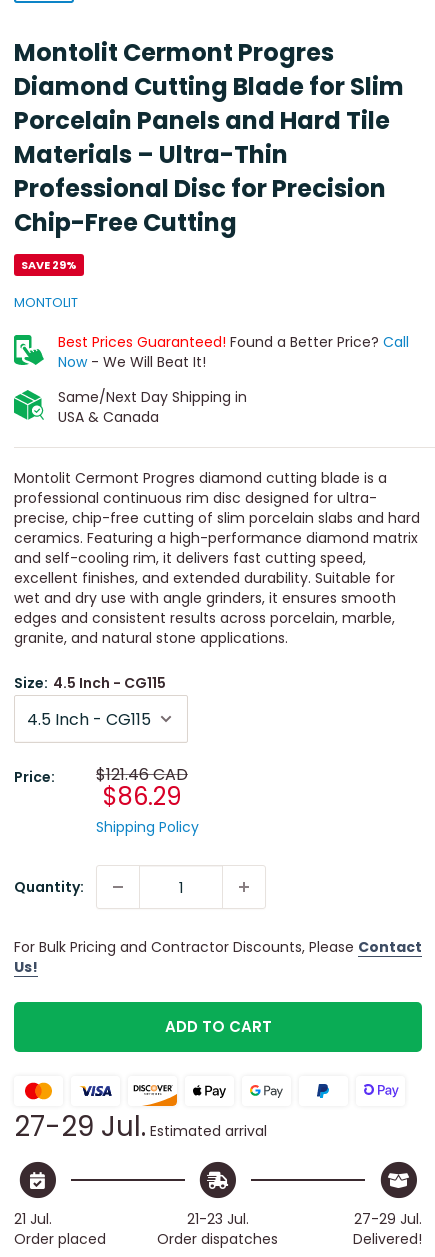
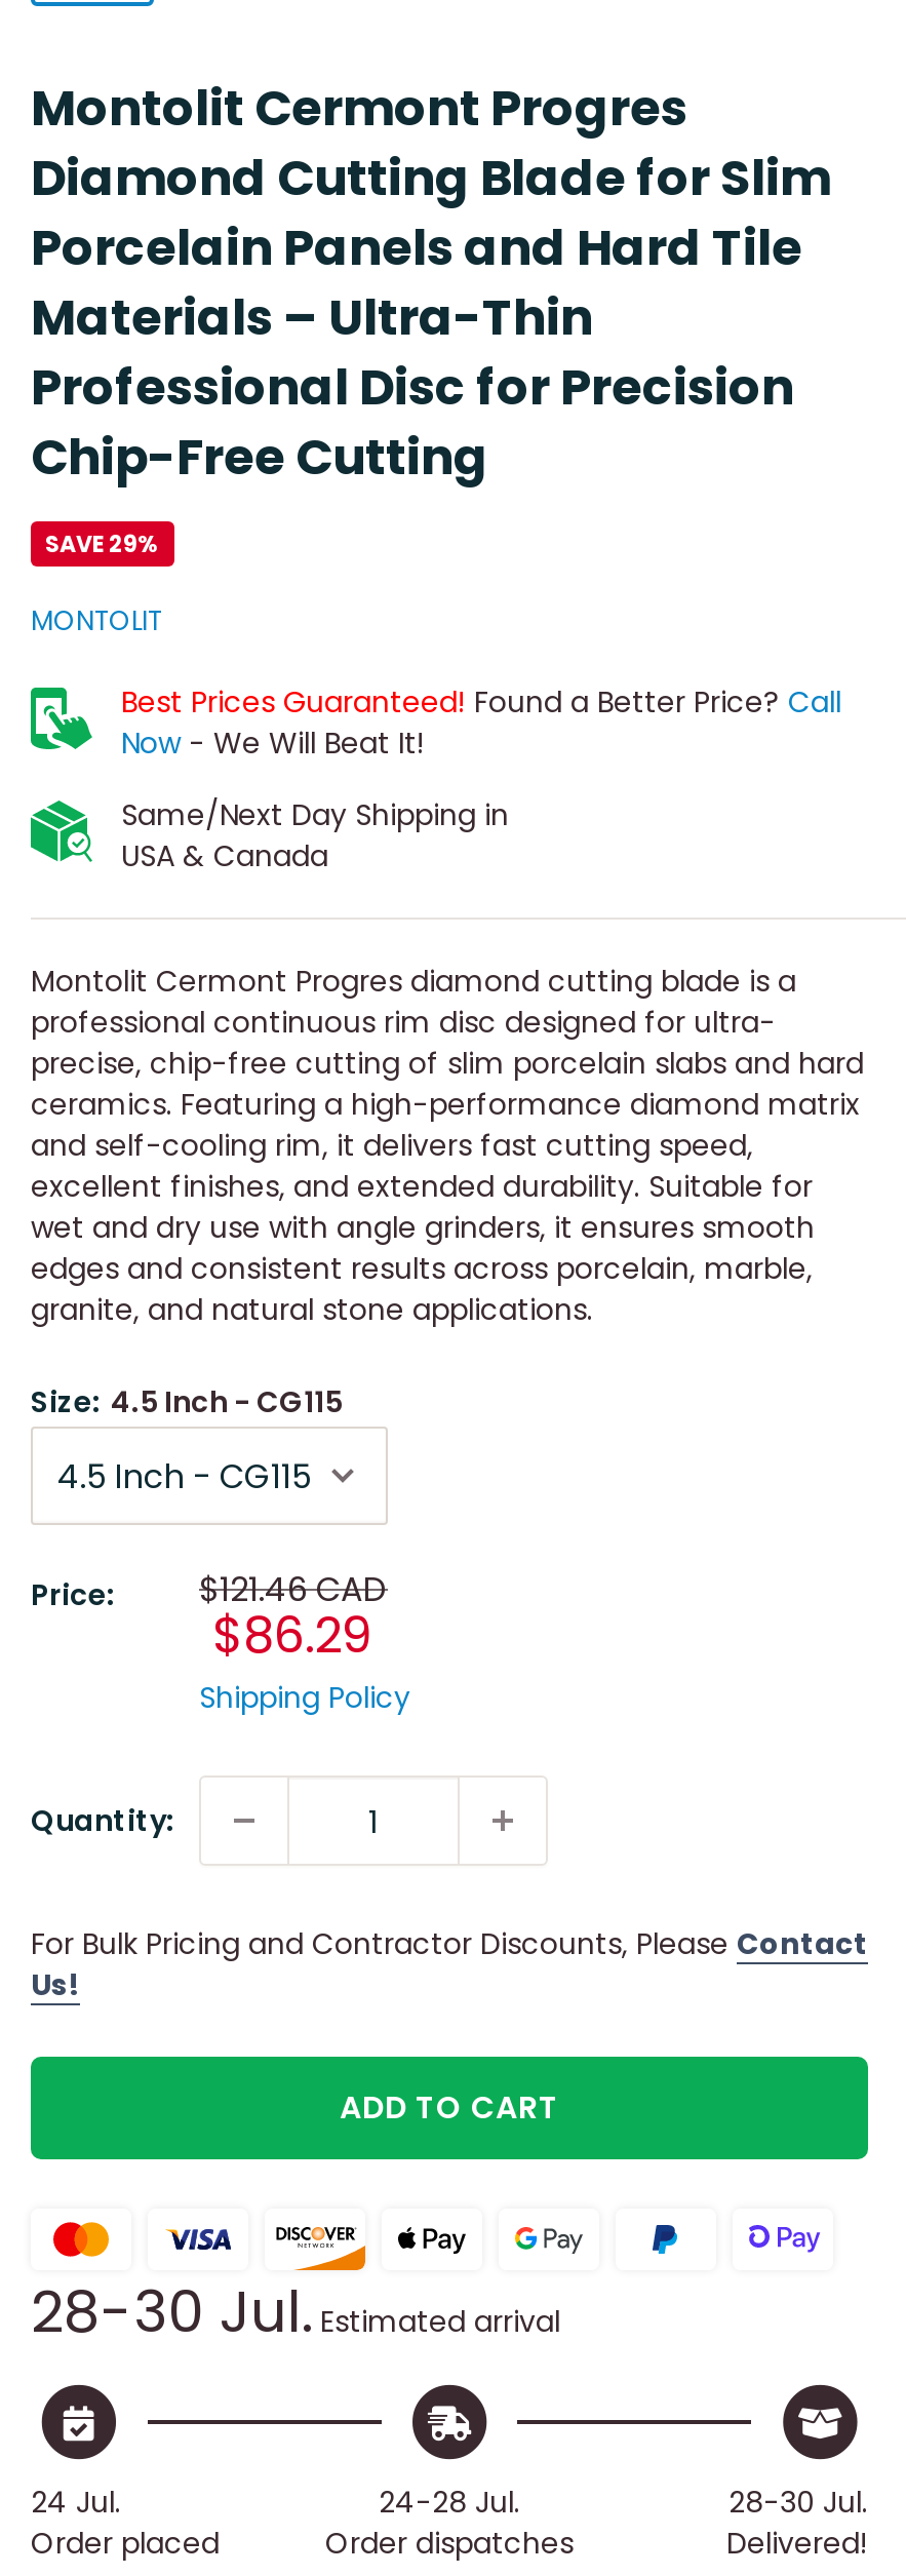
[14,1107,267,1146] 27-29 Jul.Estimated arrival -> [31,2272,560,2352] 28-30 Jul.Estimated arrival
[14,1209,52,1229] 21 Jul. -> [31,2482,121,2523] 24 Jul.
[187,1209,249,1229] 21-23 Jul. -> [379,2482,520,2523] 24-28 Jul.
[354,1209,422,1229] 27-29 Jul. -> [728,2482,868,2523] 28-30 Jul.

